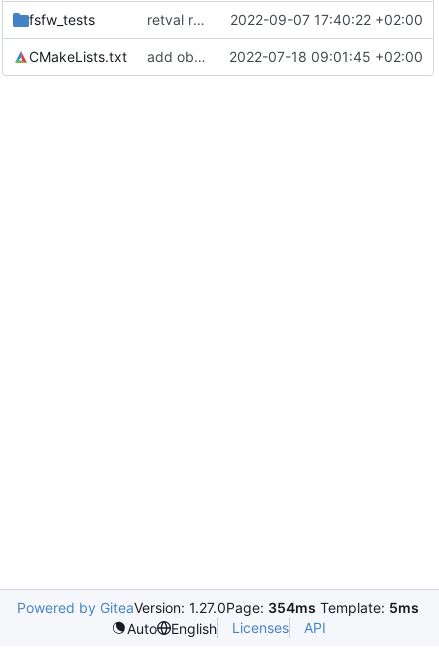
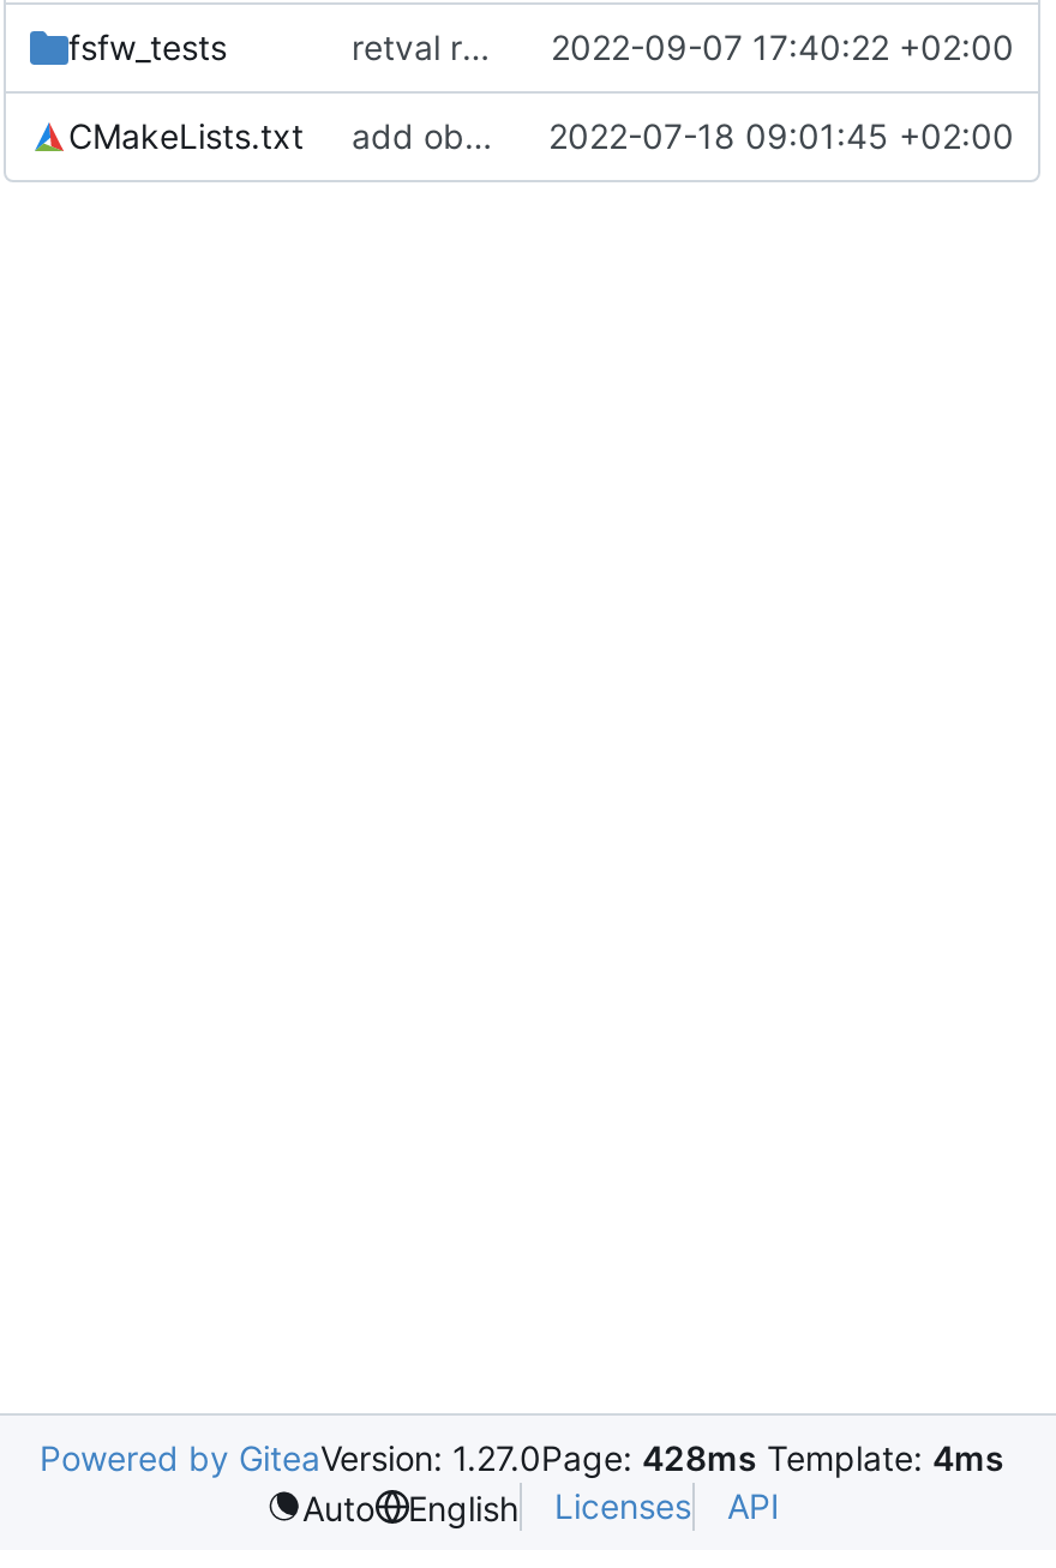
[17,599,419,616] Powered by GiteaVersion: 1.27.0Page: 354ms Template: 5ms -> [40,1437,1004,1478] Powered by GiteaVersion: 1.27.0Page: 428ms Template: 4ms

